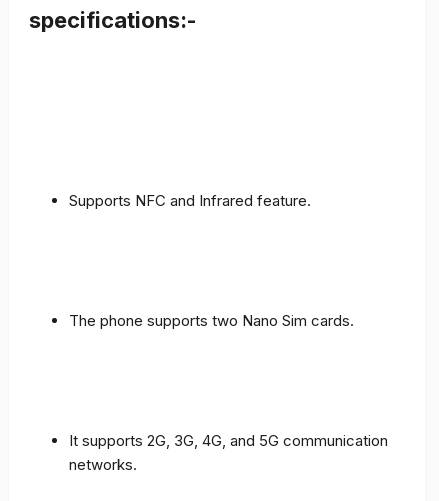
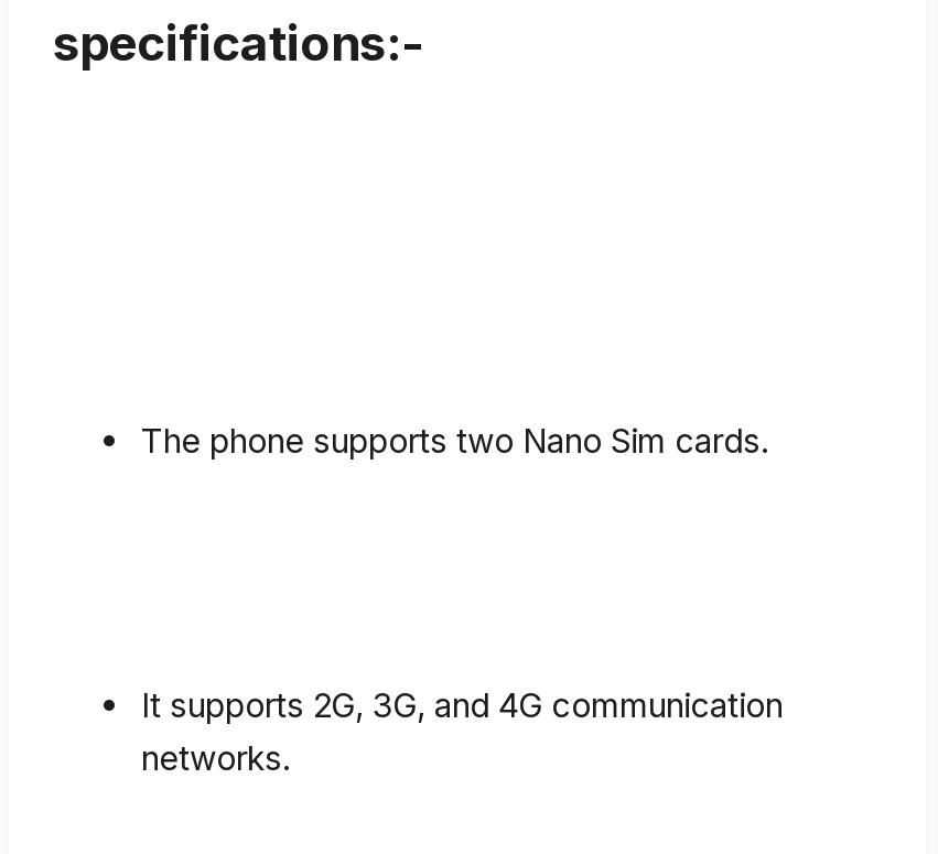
[69,190,311,209] Supports NFC and Infrared feature. -> none
[69,430,388,449] It supports 2G, 3G, 4G, and 5G communication -> [141,683,783,725] It supports 2G, 3G, and 4G communication

